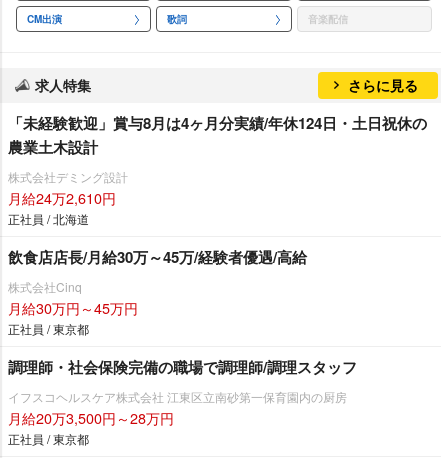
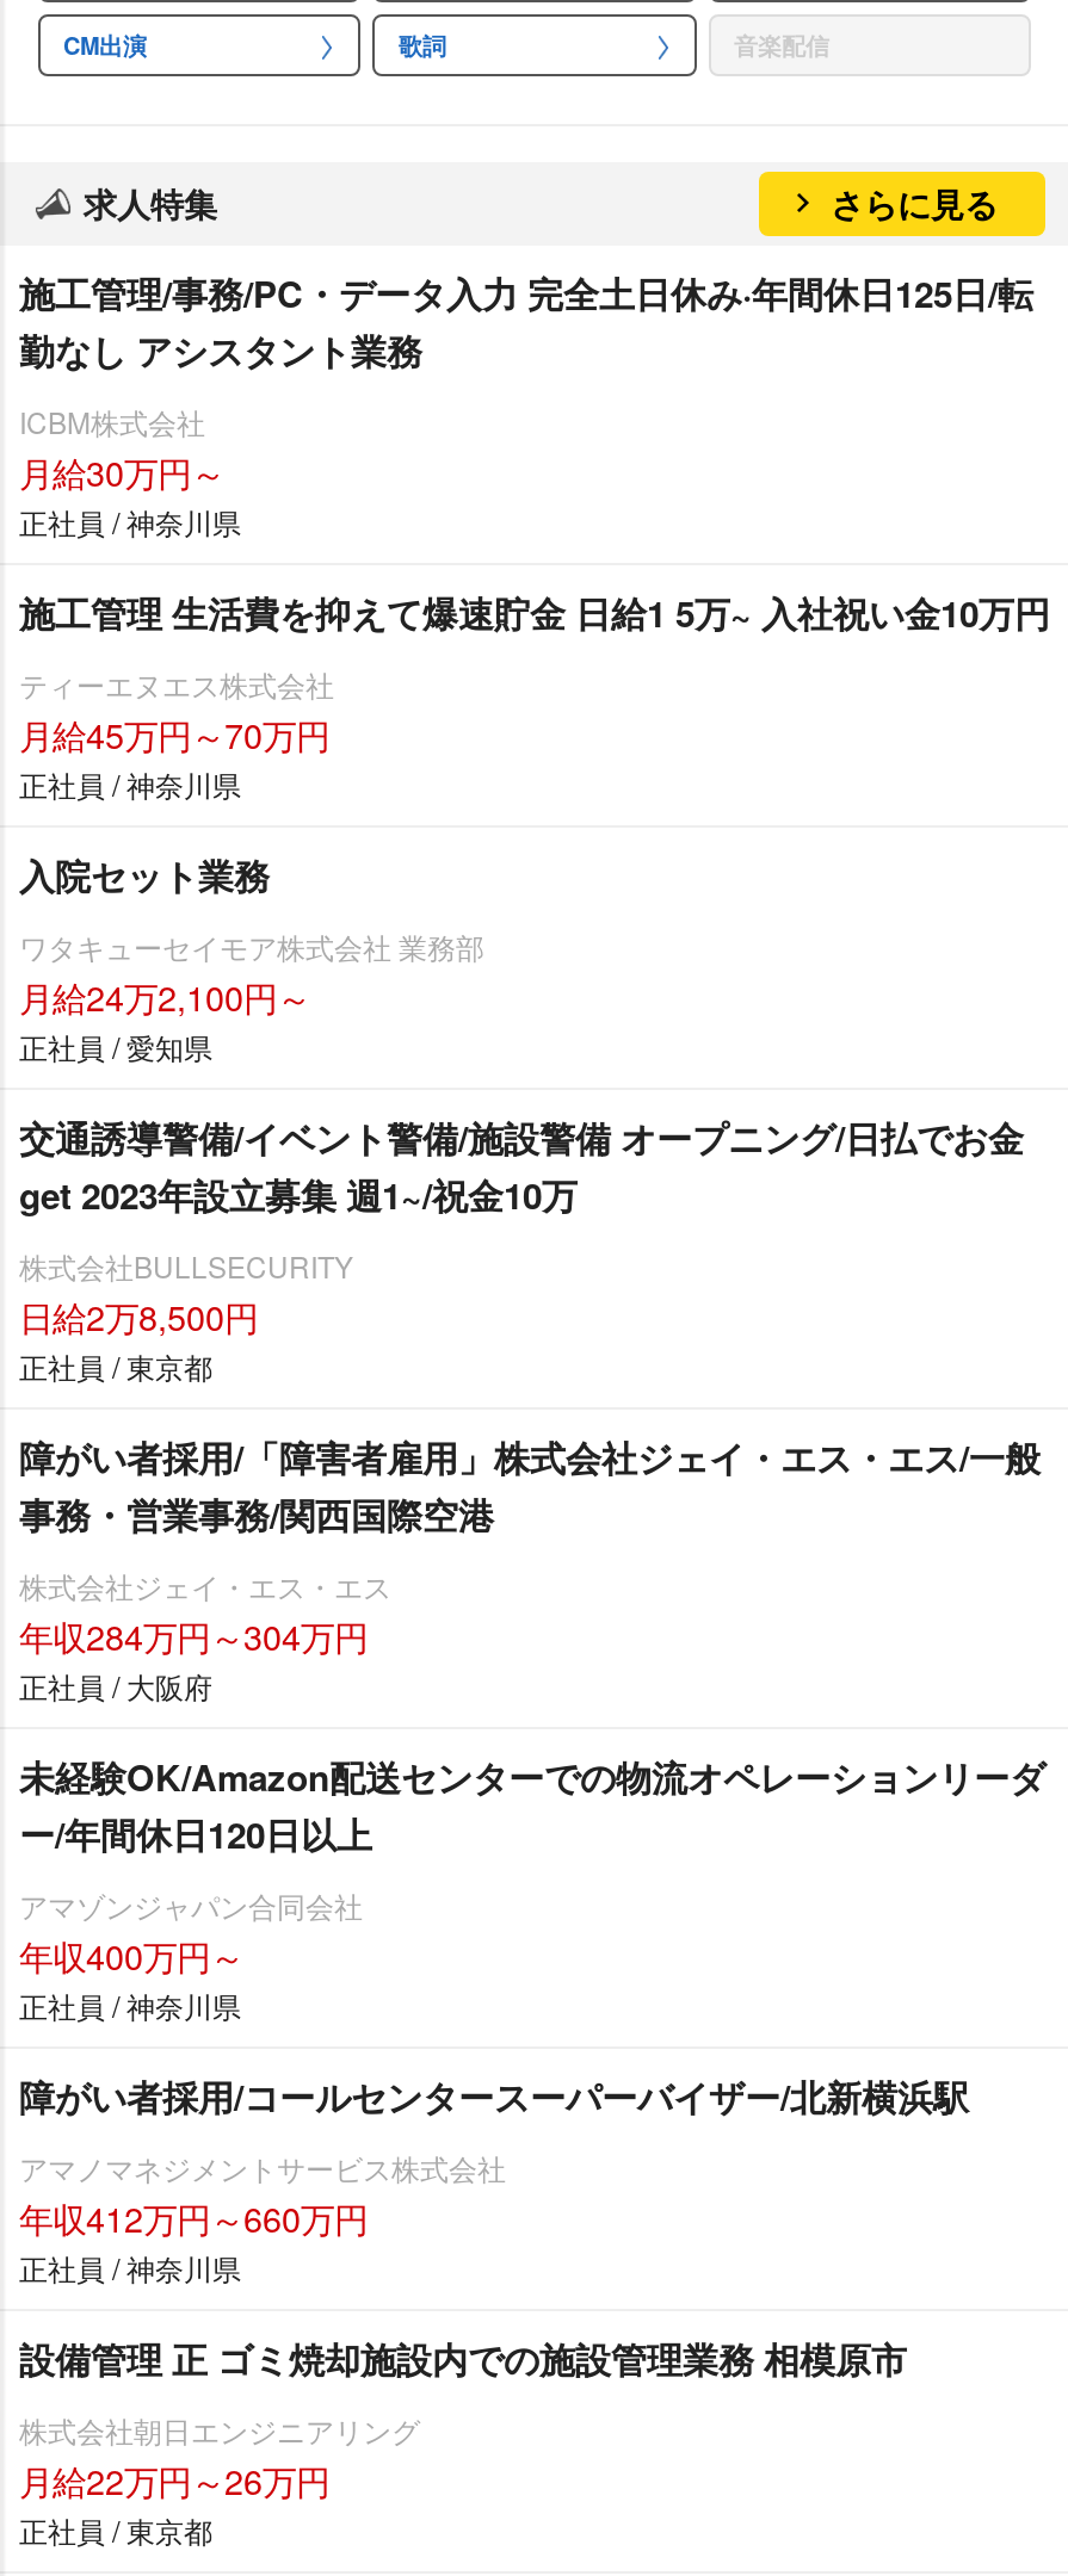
[8,112,427,318] 「未経験歓迎」賞与8月は4ヶ月分実績/年休124日・土日祝休の | 農業土木設計 | 株式会社デミング設計 | 月給24万2,610円 | 正社員 / 北海道 | 飲食店店長/月給30万～45万/経験者優遇/高給 | 株式会社Cinq | 月給30万円～45万円 -> [19,267,1050,1340] 施工管理/事務/PC・データ入力 完全土日休み·年間休日125日/転 | 勤なし アシスタント業務 | ICBM株式会社 | 月給30万円～ | 正社員 / 神奈川県 | 施工管理 生活費を抑えて爆速貯金 日給1 5万~ 入社祝い金10万円 | ティーエヌエス株式会社 | 月給45万円～70万円 | 正社員 / 神奈川県 | 入院セット業務 | ワタキューセイモア株式会社 業務部 | 月給24万2,100円～ | 正社員 / 愛知県 | 交通誘導警備/イベント警備/施設警備 オープニング/日払でお金 | get 2023年設立募集 週1~/祝金10万 | 株式会社BULLSECURITY | 日給2万8,500円
[8,356,357,428] 調理師・社会保険完備の職場で調理師/調理スタッフ | イフスコヘルスケア株式会社 江東区立南砂第一保育園内の厨房 | 月給20万3,500円～28万円 -> [19,1431,1045,2504] 障がい者採用/「障害者雇用」株式会社ジェイ・エス・エス/一般 | 事務・営業事務/関西国際空港 | 株式会社ジェイ・エス・エス | 年収284万円～304万円 | 正社員 / 大阪府 | 未経験OK/Amazon配送センターでの物流オペレーションリーダ | ー/年間休日120日以上 | アマゾンジャパン合同会社 | 年収400万円～ | 正社員 / 神奈川県 | 障がい者採用/コールセンタースーパーバイザー/北新横浜駅 | アマノマネジメントサービス株式会社 | 年収412万円～660万円 | 正社員 / 神奈川県 | 設備管理 正 ゴミ焼却施設内での施設管理業務 相模原市 | 株式会社朝日エンジニアリング | 月給22万円～26万円

